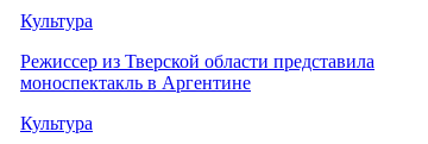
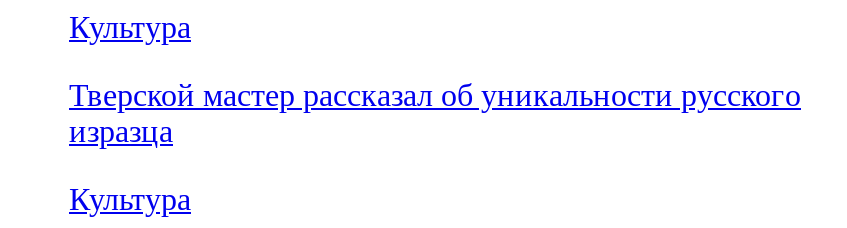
[20,51,374,93] Режиссер из Тверской области представила | моноспектакль в Аргентине -> [69,78,801,148] Тверской мастер рассказал об уникальности русского | изразца

